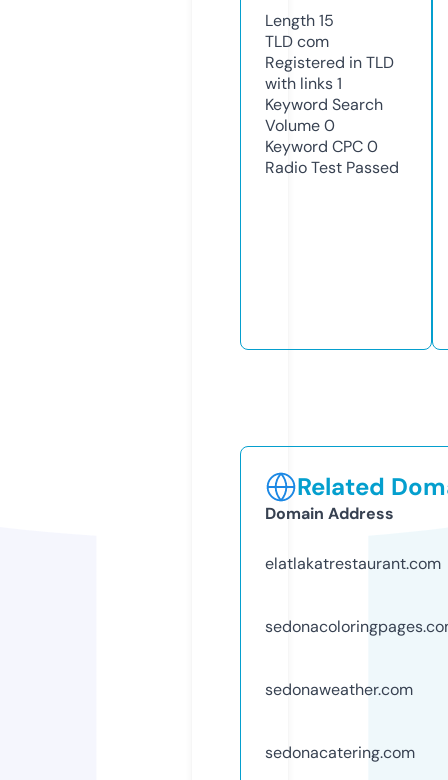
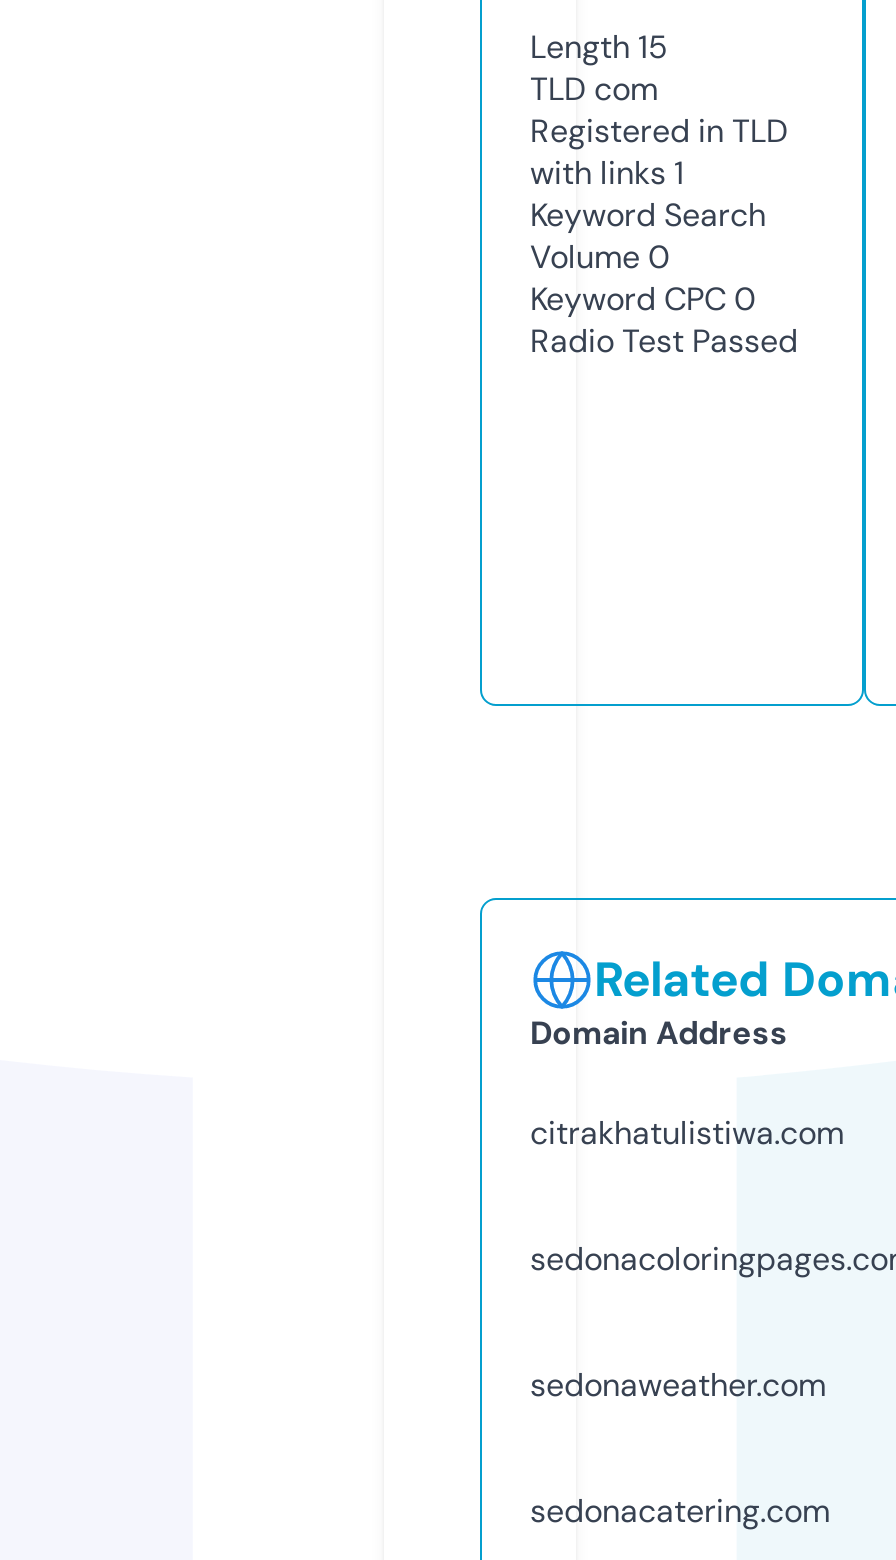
[265,553,441,574] elatlakatrestaurant.com -> [530,1112,844,1154] citrakhatulistiwa.com

